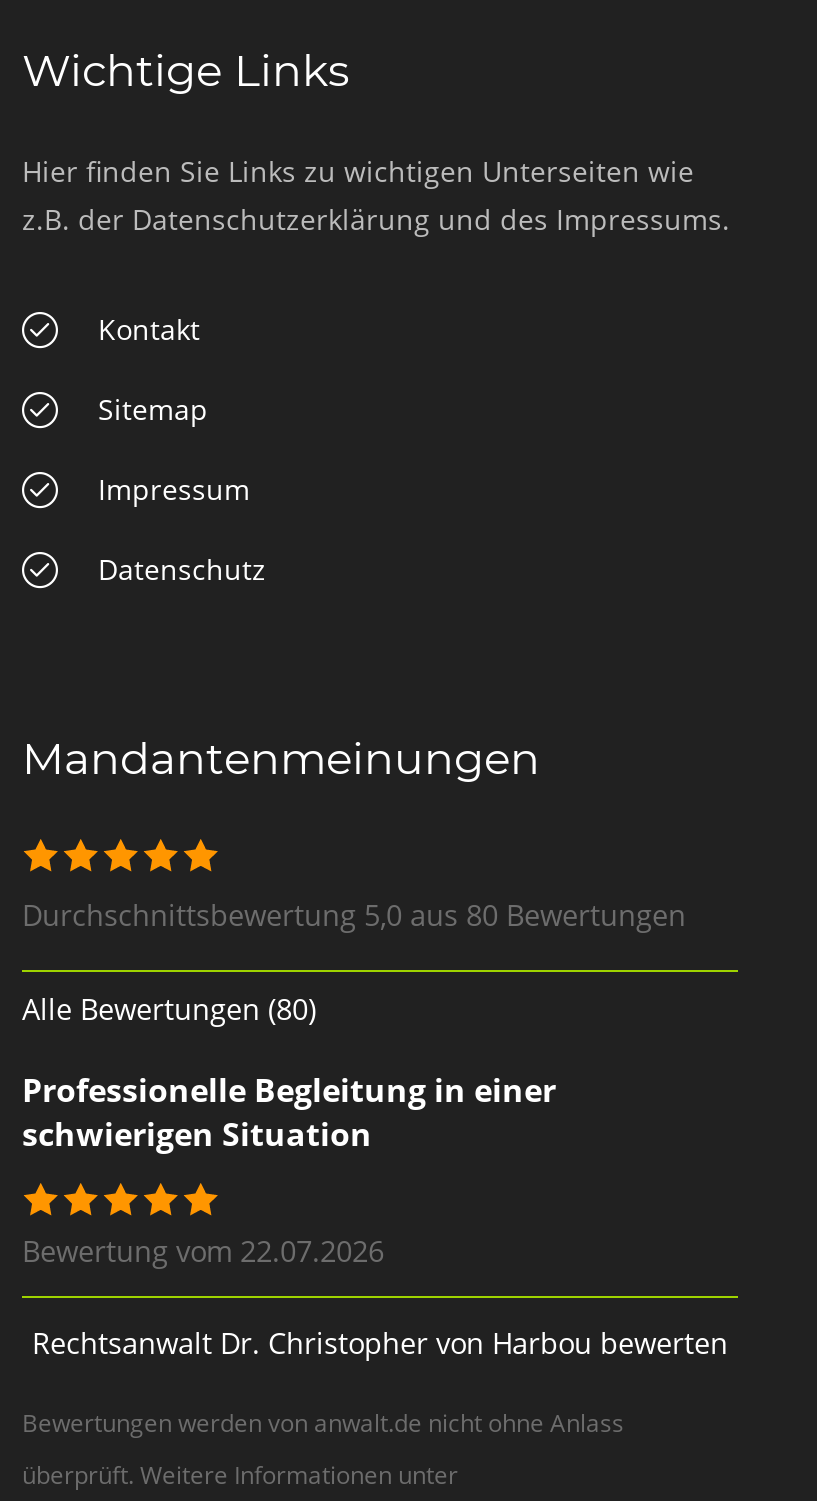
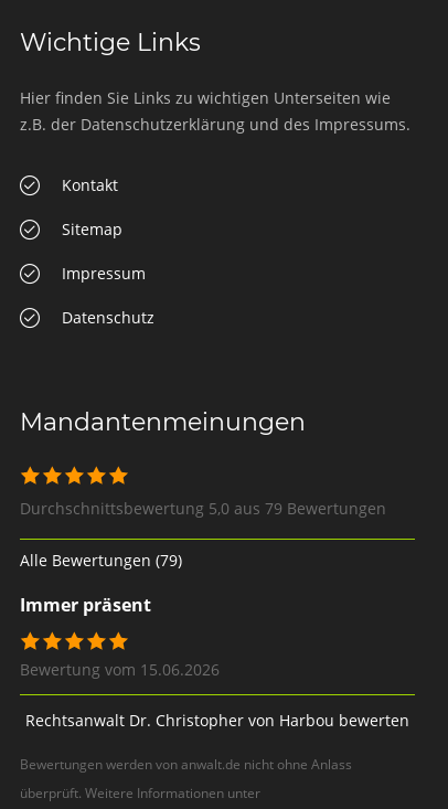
[22,896,686,934] Durchschnittsbewertung 5,0 aus 80 Bewertungen -> [20,498,386,519] Durchschnittsbewertung 5,0 aus 79 Bewertungen
[22,990,316,1028] Alle Bewertungen (80) -> [20,550,182,571] Alle Bewertungen (79)
[22,1068,556,1156] Professionelle Begleitung in einer | schwierigen Situation -> [20,593,151,617] Immer präsent
[22,1232,384,1270] Bewertung vom 22.07.2026 -> [20,659,220,680] Bewertung vom 15.06.2026

